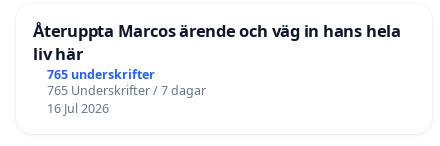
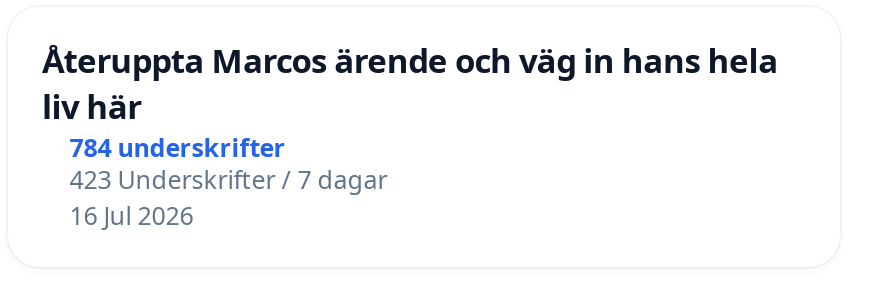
[47,66,155,83] 765 underskrifter -> [70,130,286,164] 784 underskrifter
[47,82,206,99] 765 Underskrifter / 7 dagar -> [70,162,388,196] 423 Underskrifter / 7 dagar

